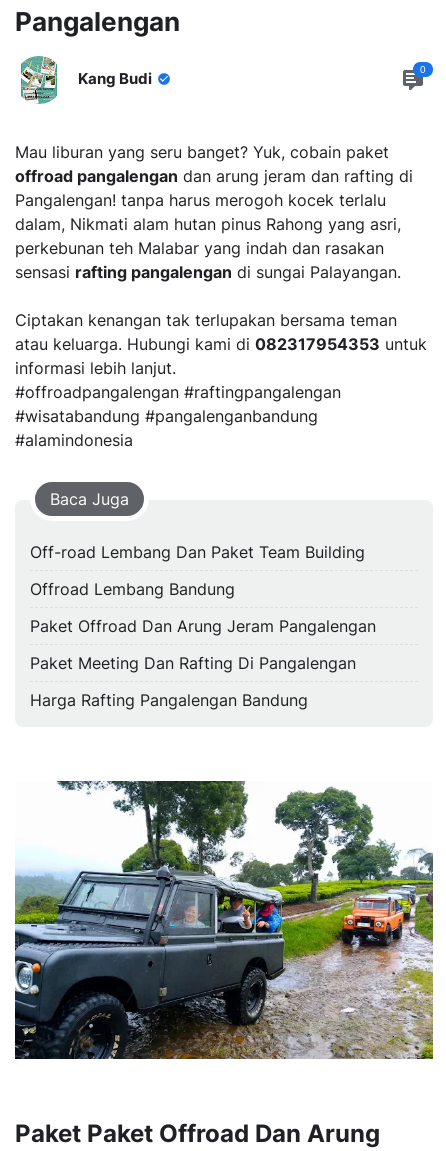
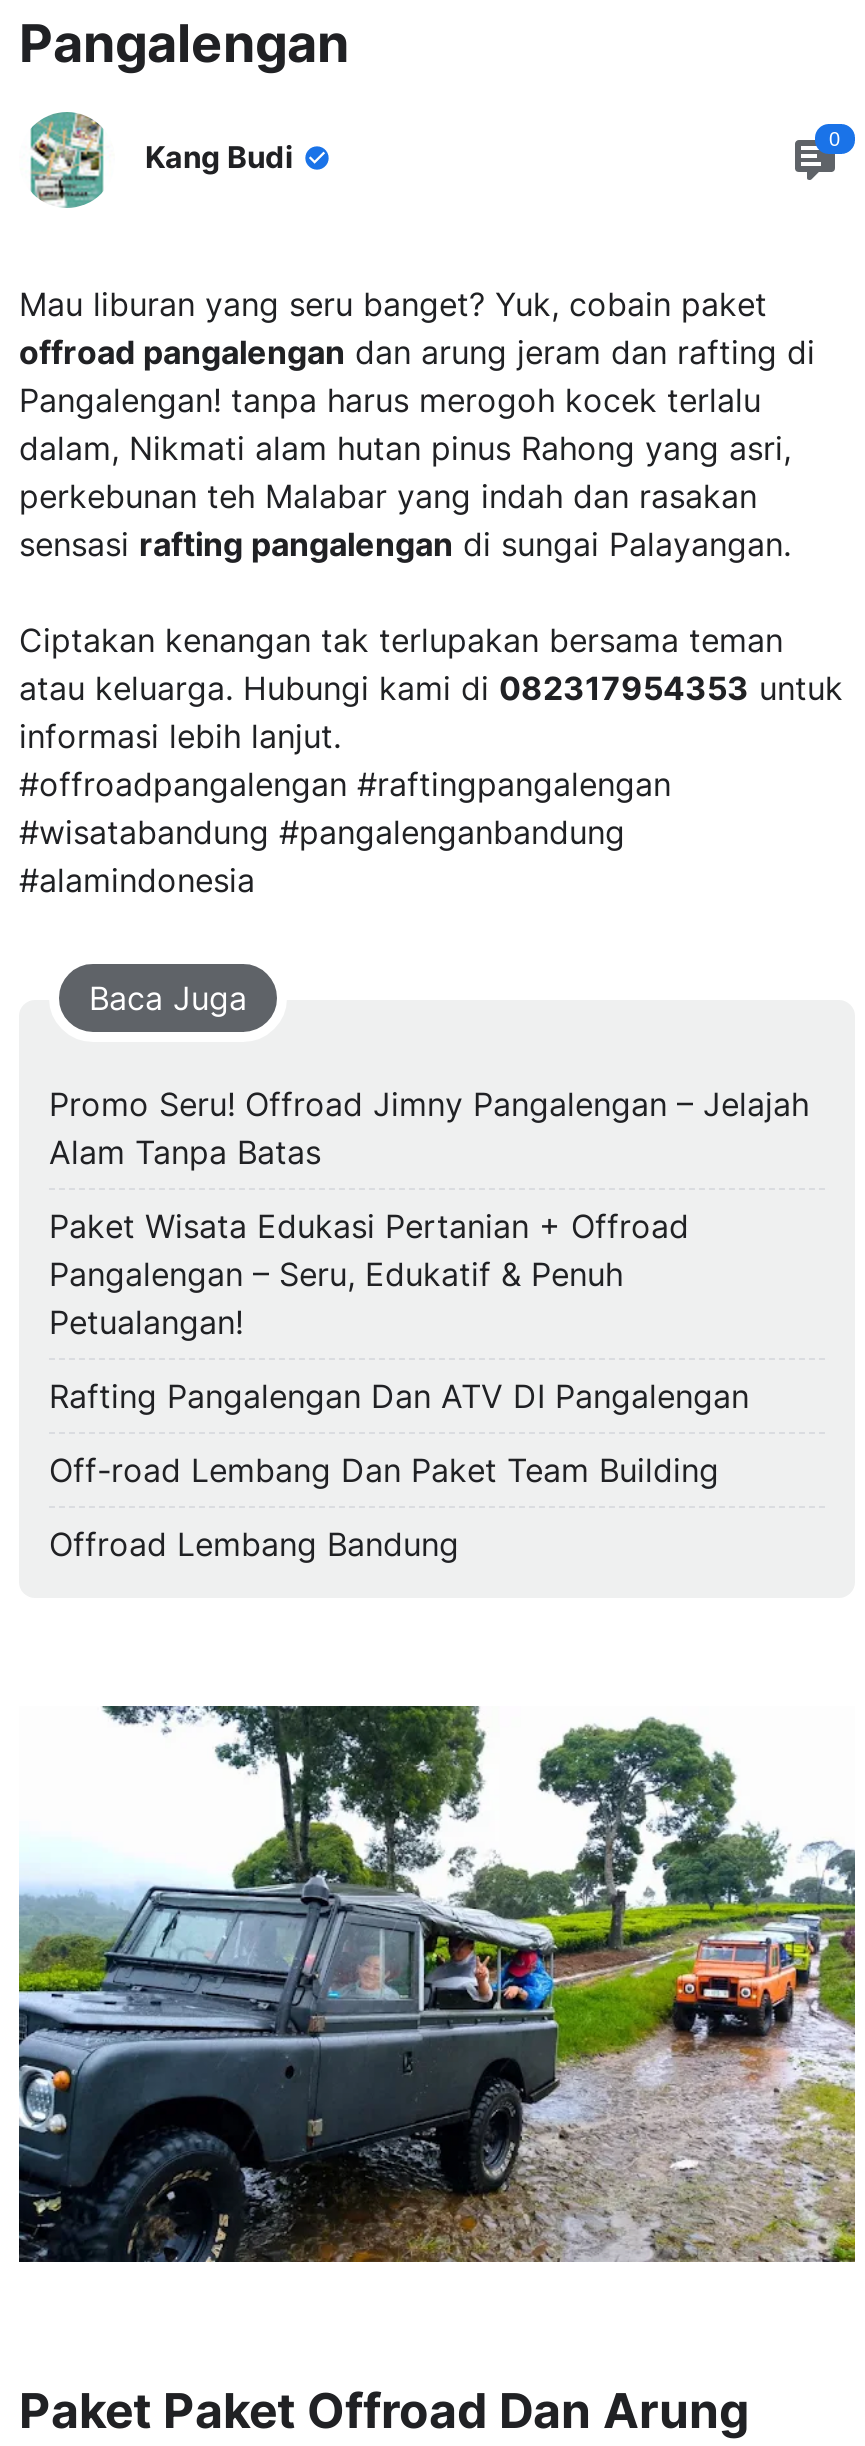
none -> [49,1084,809,1416] Promo Seru! Offroad Jimny Pangalengan – Jelajah | Alam Tanpa Batas | Paket Wisata Edukasi Pertanian + Offroad | Pangalengan – Seru, Edukatif & Penuh | Petualangan! | Rafting Pangalengan Dan ATV DI Pangalengan
moved [30,542,365,599] -> [49,1450,719,1564]: Off-road Lembang Dan Paket Team Building | Offroad Lembang Bandung
[30,616,376,710] Paket Offroad Dan Arung Jeram Pangalengan | Paket Meeting Dan Rafting Di Pangalengan | Harga Rafting Pangalengan Bandung -> none

